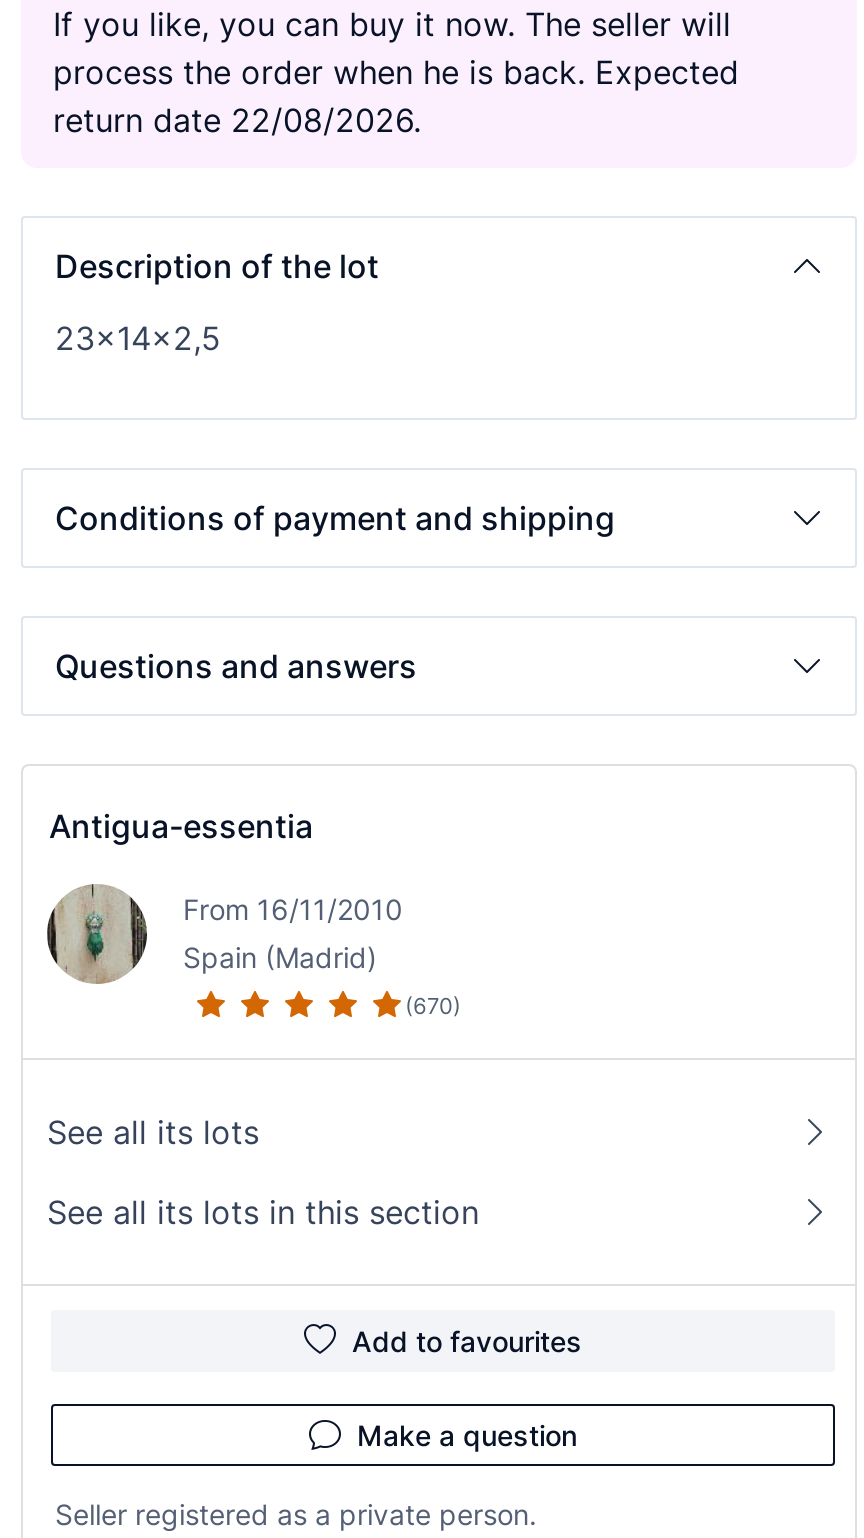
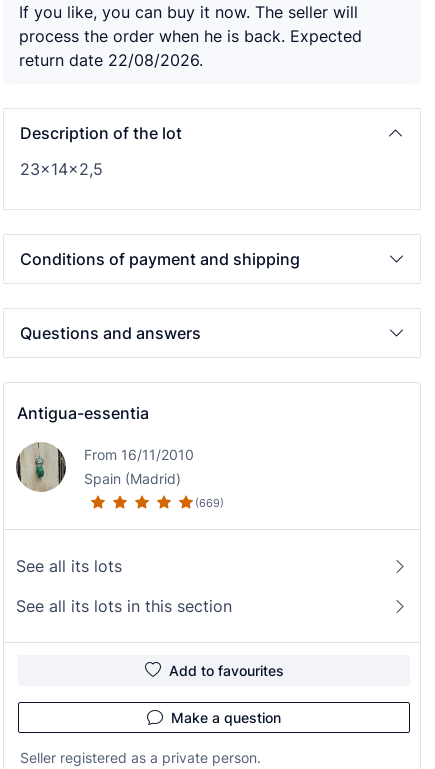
[405,992,461,1020] (670) -> [195,496,224,510] (669)

